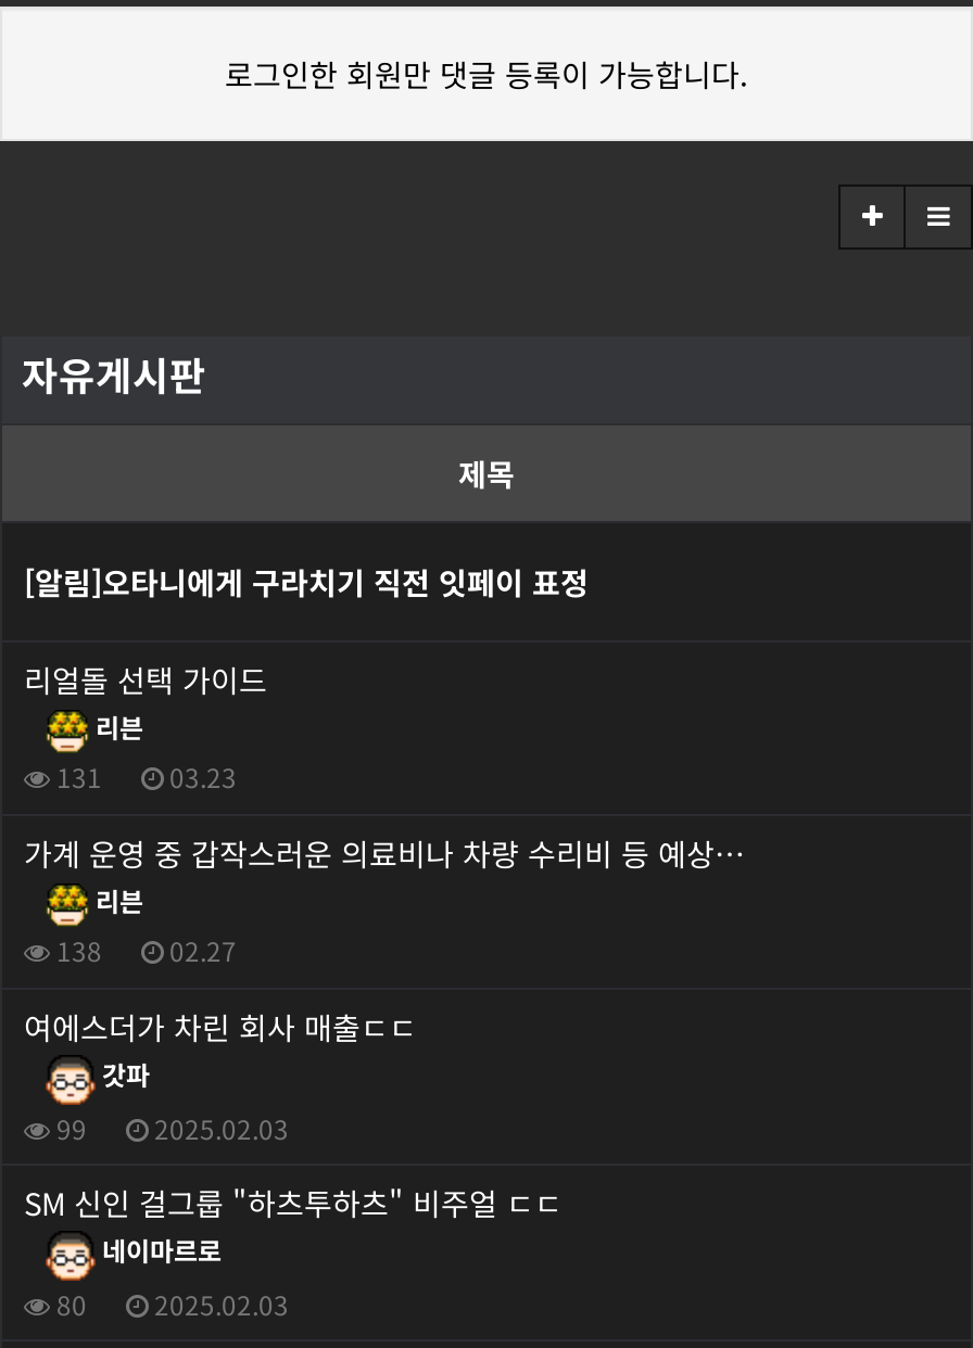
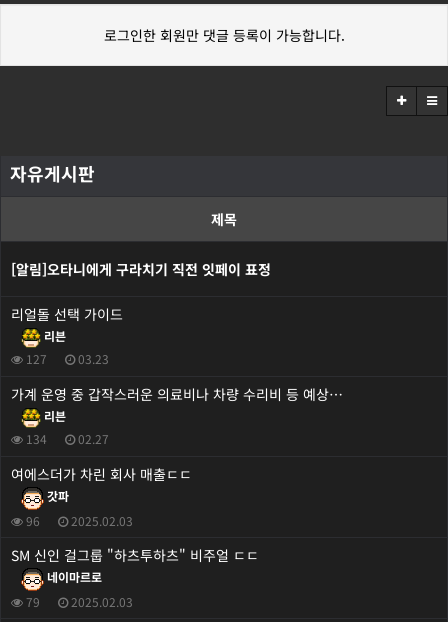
[50,758,237,795] 131 03.23 -> [23,350,109,367] 127 03.23
[50,931,237,968] 138 02.27 -> [23,430,109,447] 134 02.27
[50,1108,289,1145] 99 2025.02.03 -> [23,512,133,529] 96 2025.02.03
[50,1284,289,1321] 80 2025.02.03 -> [23,593,133,610] 79 2025.02.03

